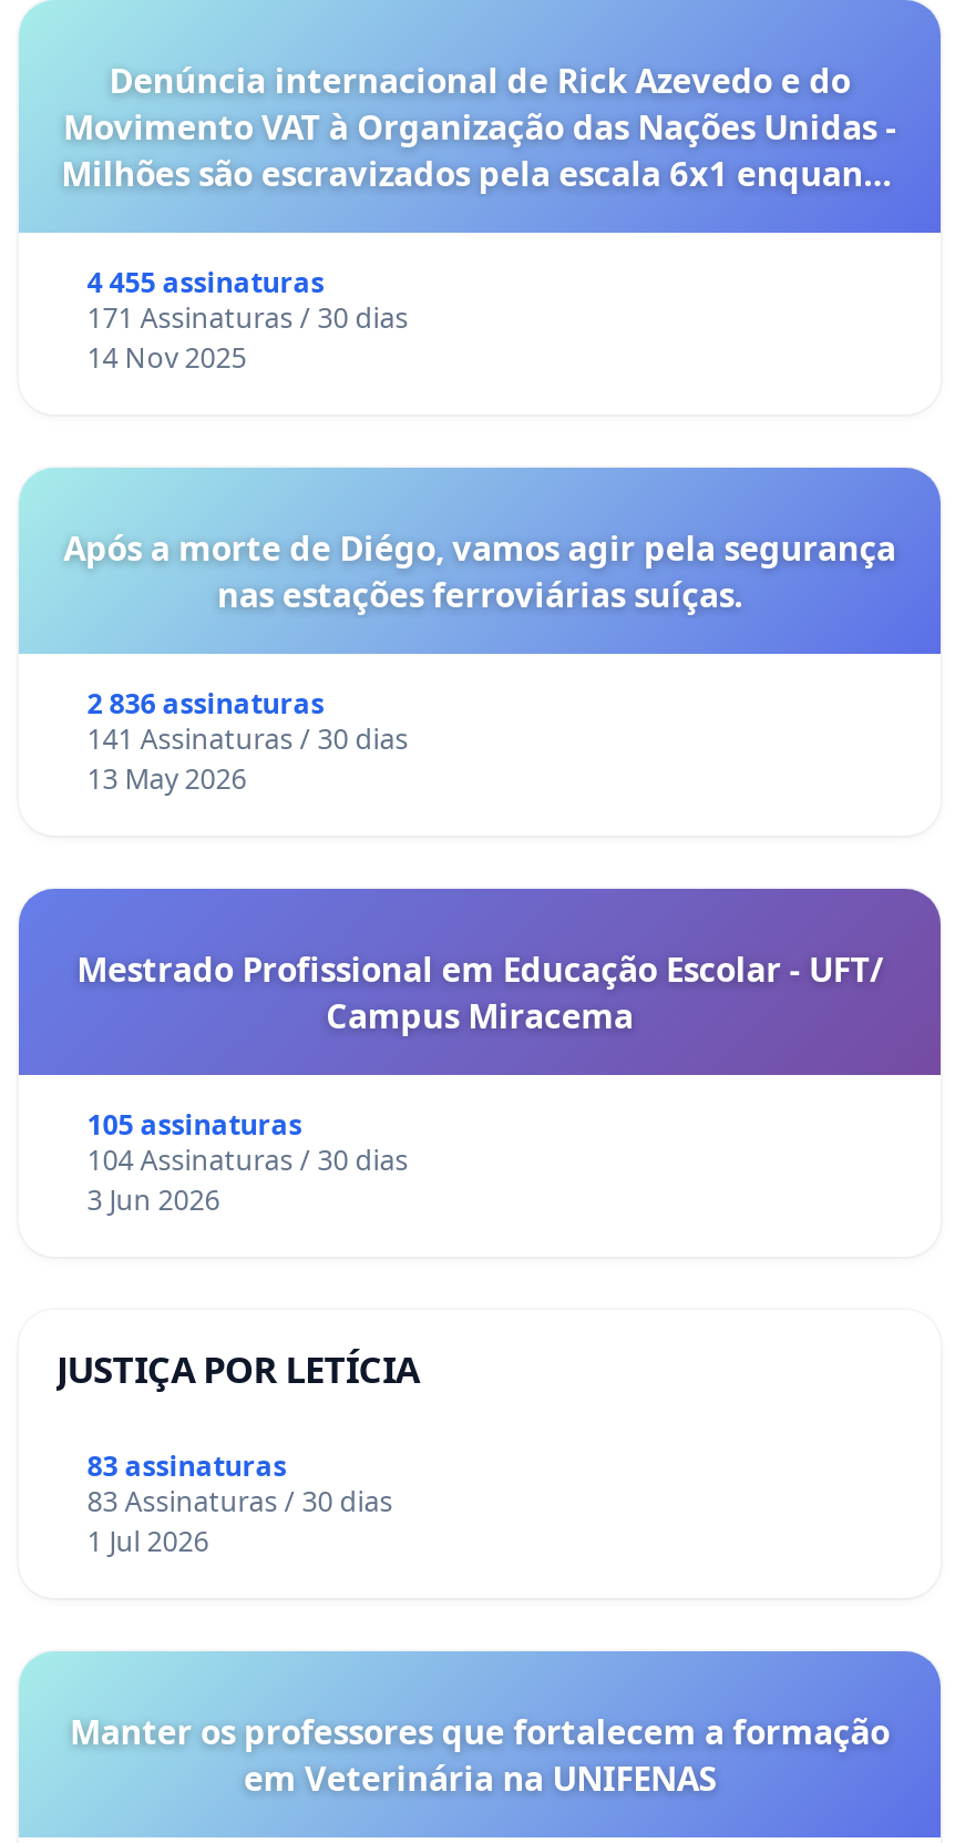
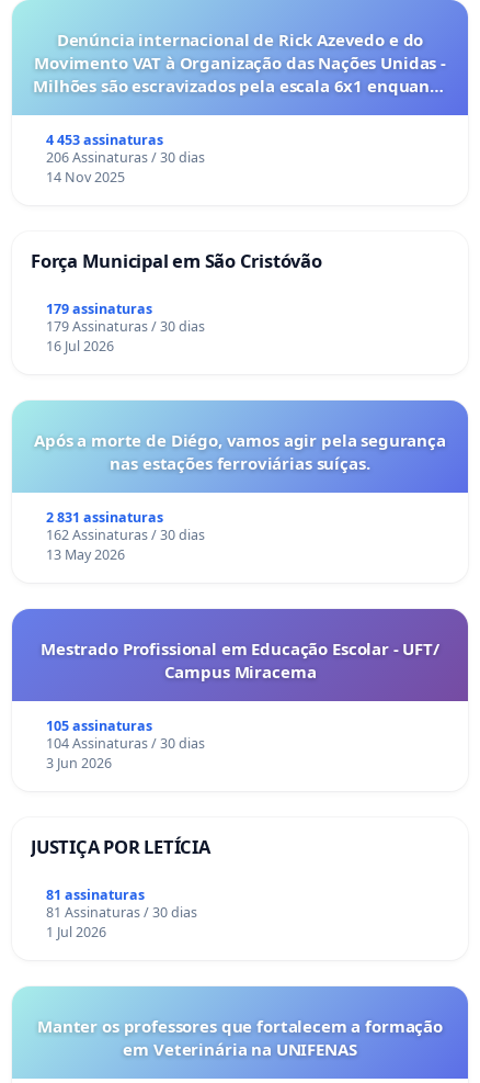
[87,265,324,302] 4 455 assinaturas -> [46,131,163,150] 4 453 assinaturas
[87,300,408,338] 171 Assinaturas / 30 dias -> [46,149,205,167] 206 Assinaturas / 30 dias
none -> [31,248,322,356] Força Municipal em São Cristóvão | 179 assinaturas | 179 Assinaturas / 30 dias | 16 Jul 2026
[87,686,324,723] 2 836 assinaturas -> [46,508,163,527] 2 831 assinaturas
[87,721,408,759] 141 Assinaturas / 30 dias -> [46,526,205,544] 162 Assinaturas / 30 dias
[87,1448,286,1485] 83 assinaturas -> [46,885,144,904] 81 assinaturas
[87,1483,393,1521] 83 Assinaturas / 30 dias -> [46,903,197,922] 81 Assinaturas / 30 dias

